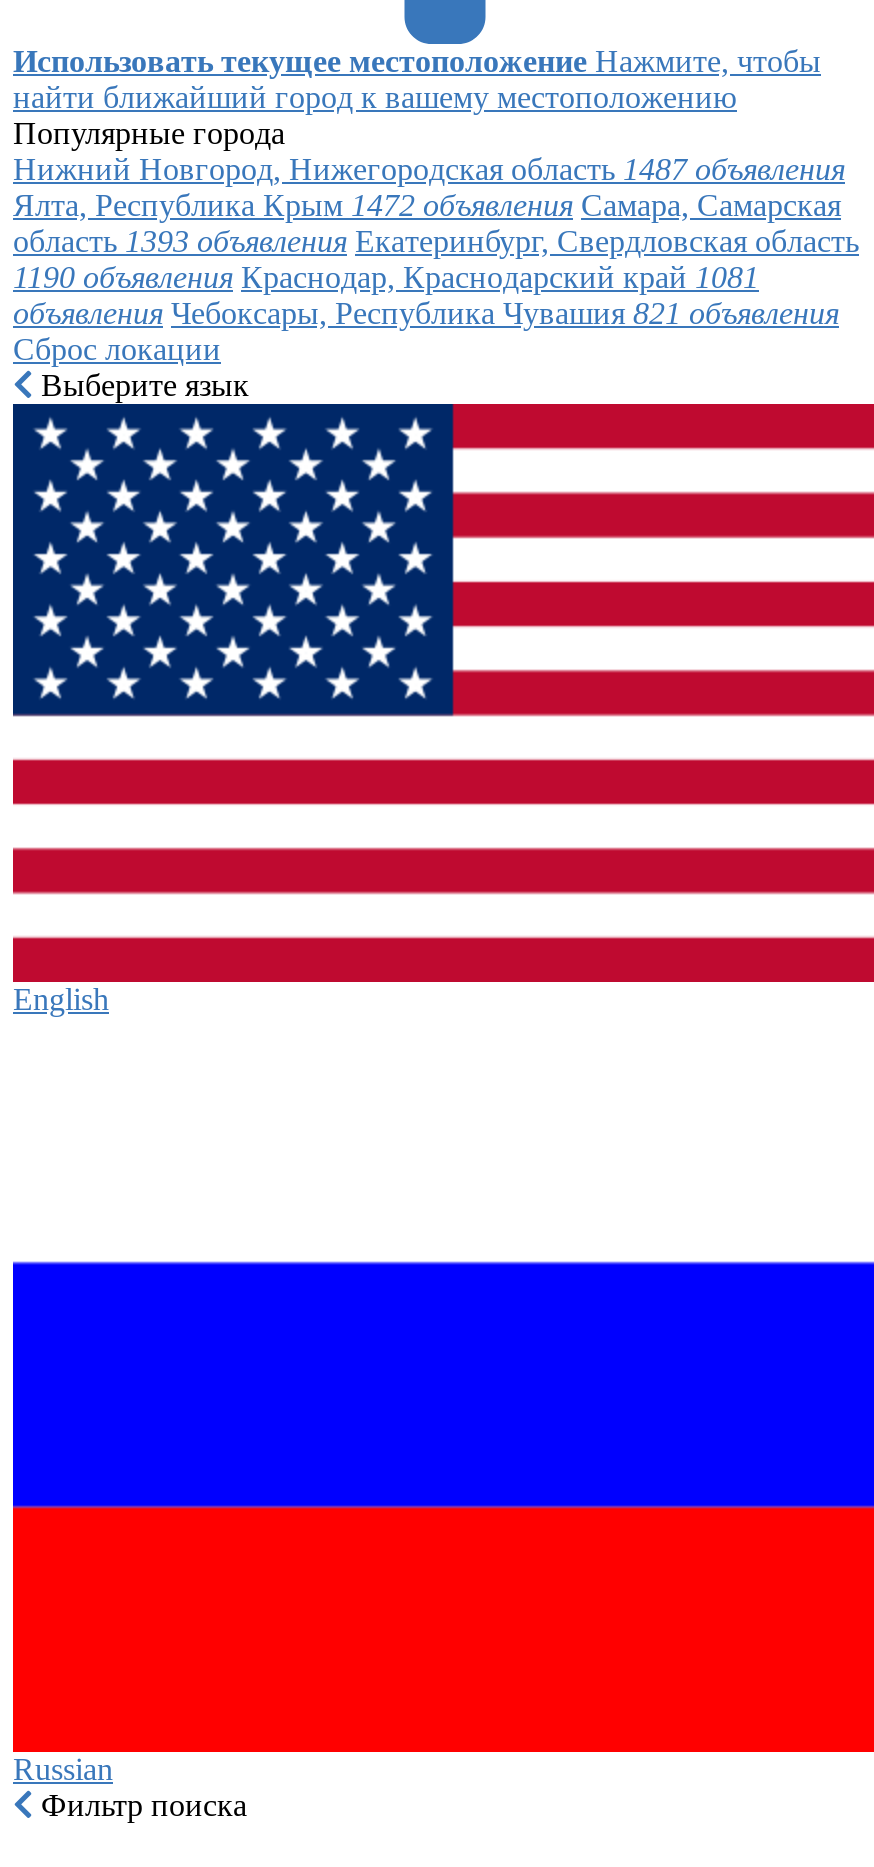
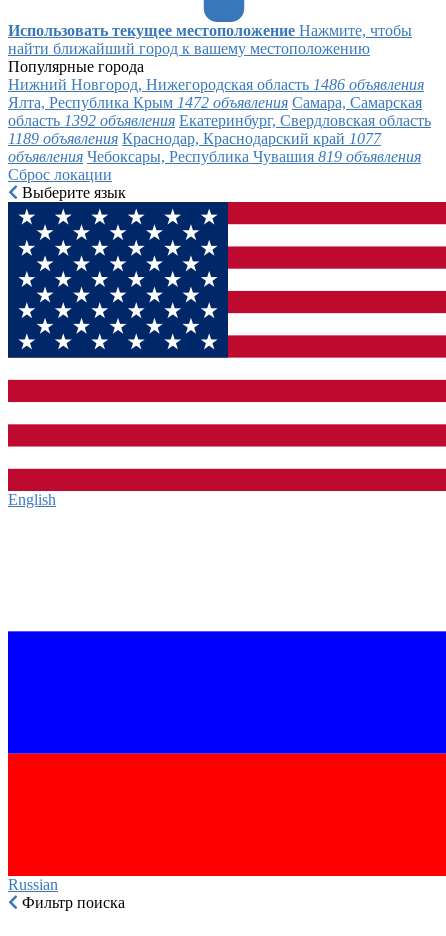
[13,152,845,186] Нижний Новгород, Нижегородская область 1487 объявления -> [8,76,424,93] Нижний Новгород, Нижегородская область 1486 объявления
[13,224,859,258] область 1393 объявления Екатеринбург, Свердловская область -> [8,112,431,129] область 1392 объявления Екатеринбург, Свердловская область
[13,260,759,294] 1190 объявления Краснодар, Краснодарский край 1081 -> [8,130,381,147] 1189 объявления Краснодар, Краснодарский край 1077
[13,296,839,330] объявления Чебоксары, Республика Чувашия 821 объявления -> [8,148,421,165] объявления Чебоксары, Республика Чувашия 819 объявления

